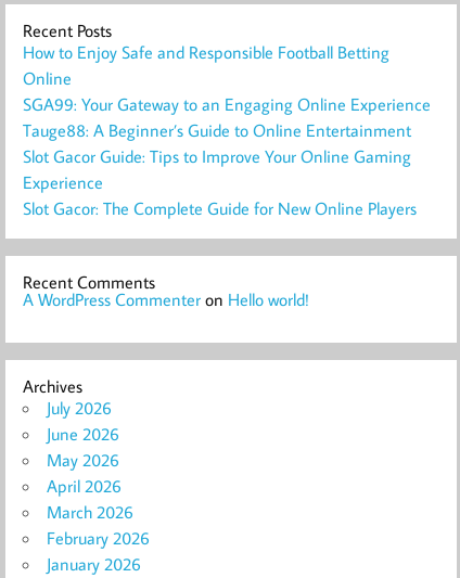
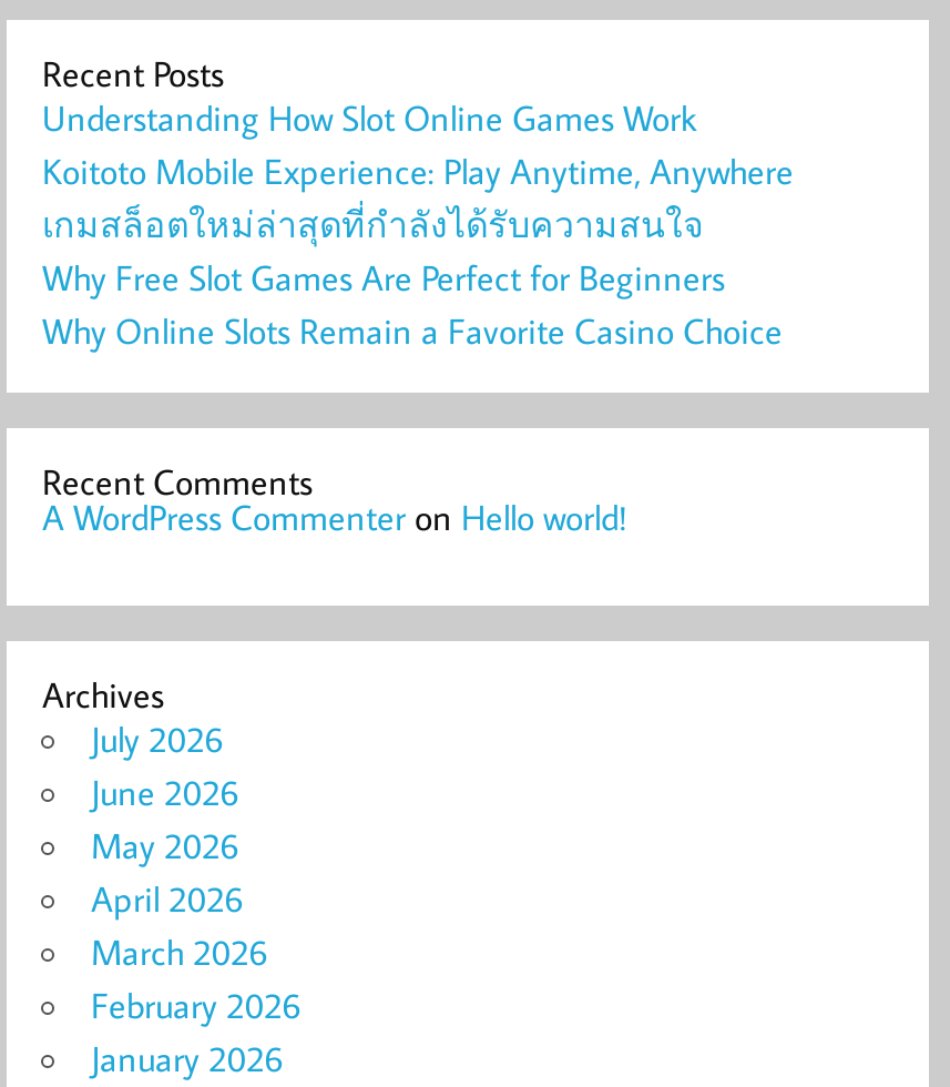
[23,41,431,219] How to Enjoy Safe and Responsible Football Betting | Online | SGA99: Your Gateway to an Engaging Online Experience | Tauge88: A Beginner’s Guide to Online Entertainment | Slot Gacor Guide: Tips to Improve Your Online Gaming | Experience | Slot Gacor: The Complete Guide for New Online Players -> [42,95,794,353] Understanding How Slot Online Games Work | Koitoto Mobile Experience: Play Anytime, Anywhere | เกมสล็อตใหม่ล่าสุดที่กำลังได้รับความสนใจ | Why Free Slot Games Are Perfect for Beginners | Why Online Slots Remain a Favorite Casino Choice

